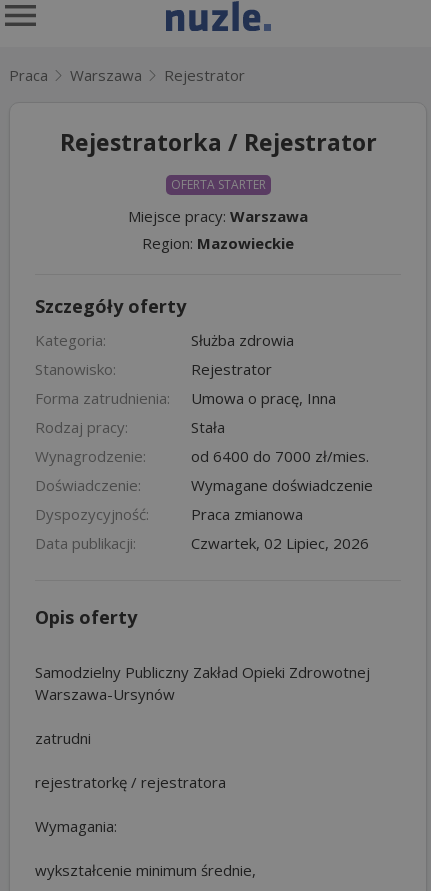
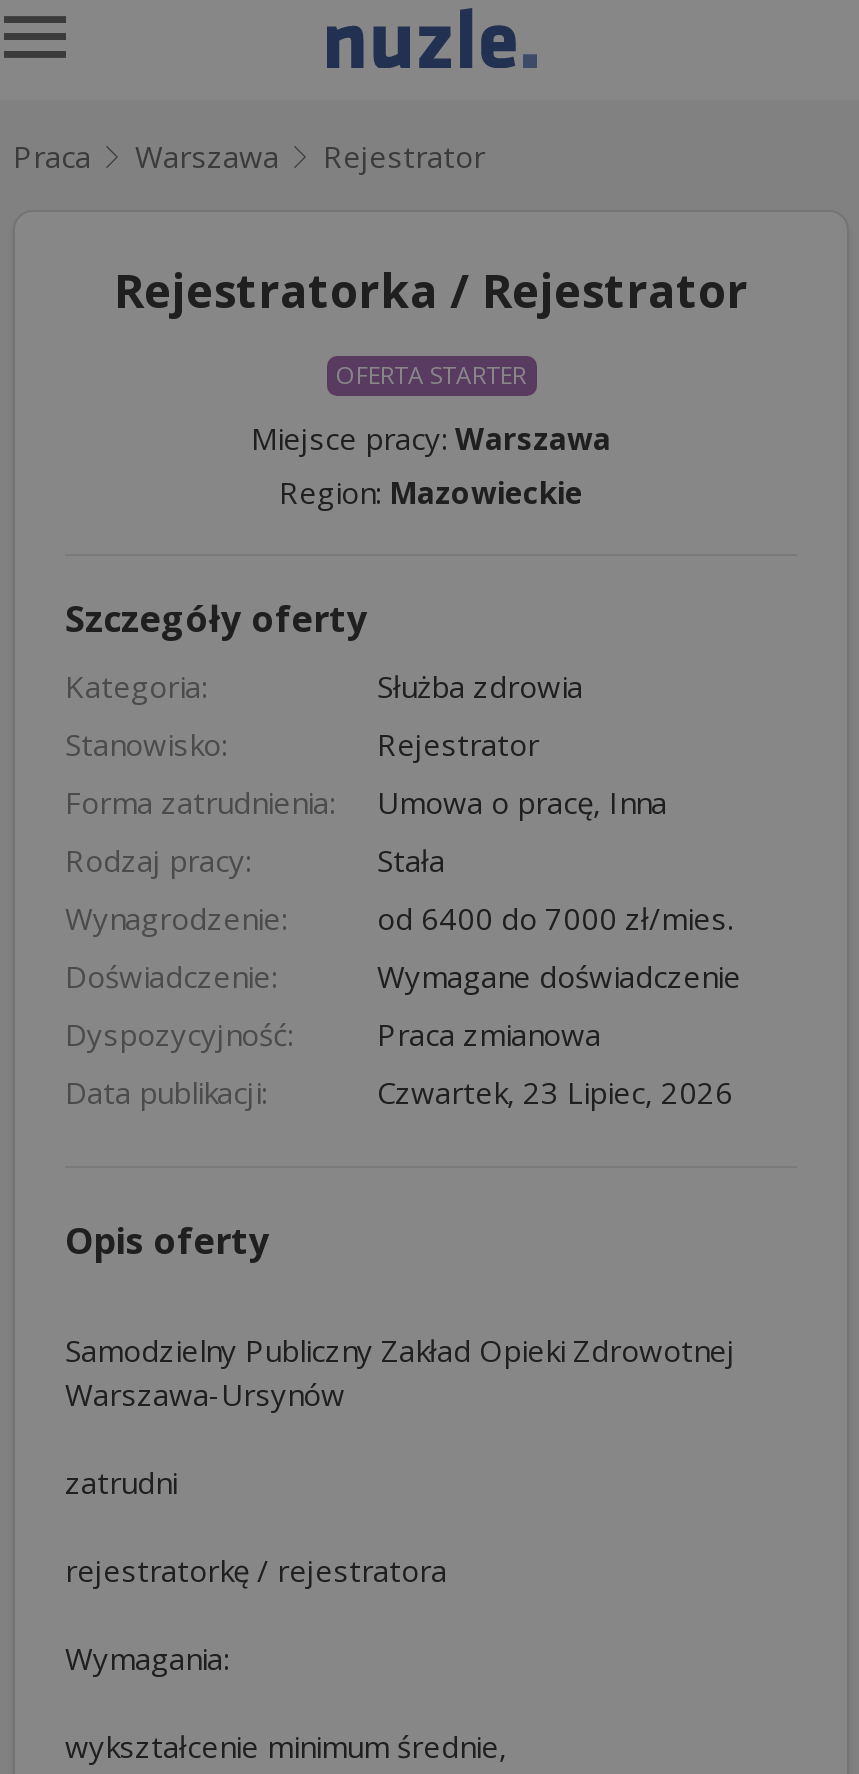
[191,533,369,553] Czwartek, 02 Lipiec, 2026 -> [377,1071,733,1111] Czwartek, 23 Lipiec, 2026

